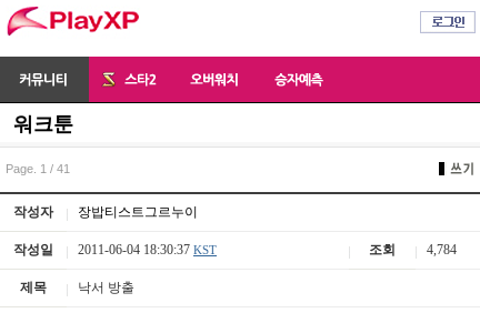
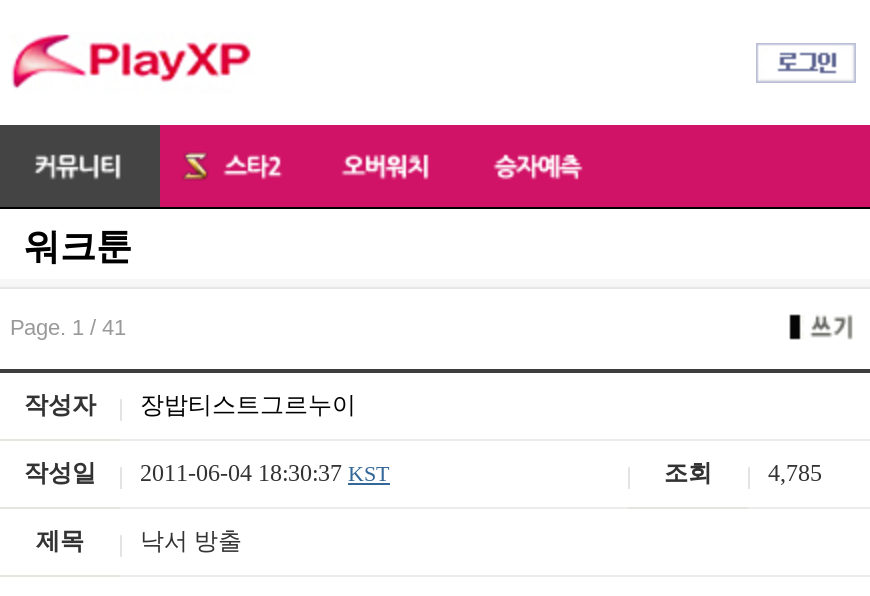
[369,242,457,258] 조회 4,784 -> [664,459,822,487] 조회 4,785

